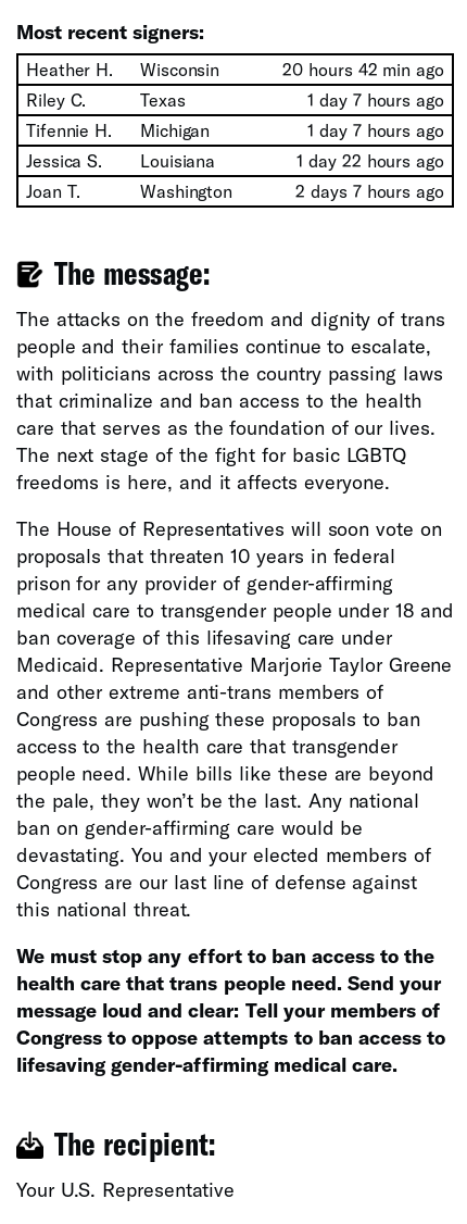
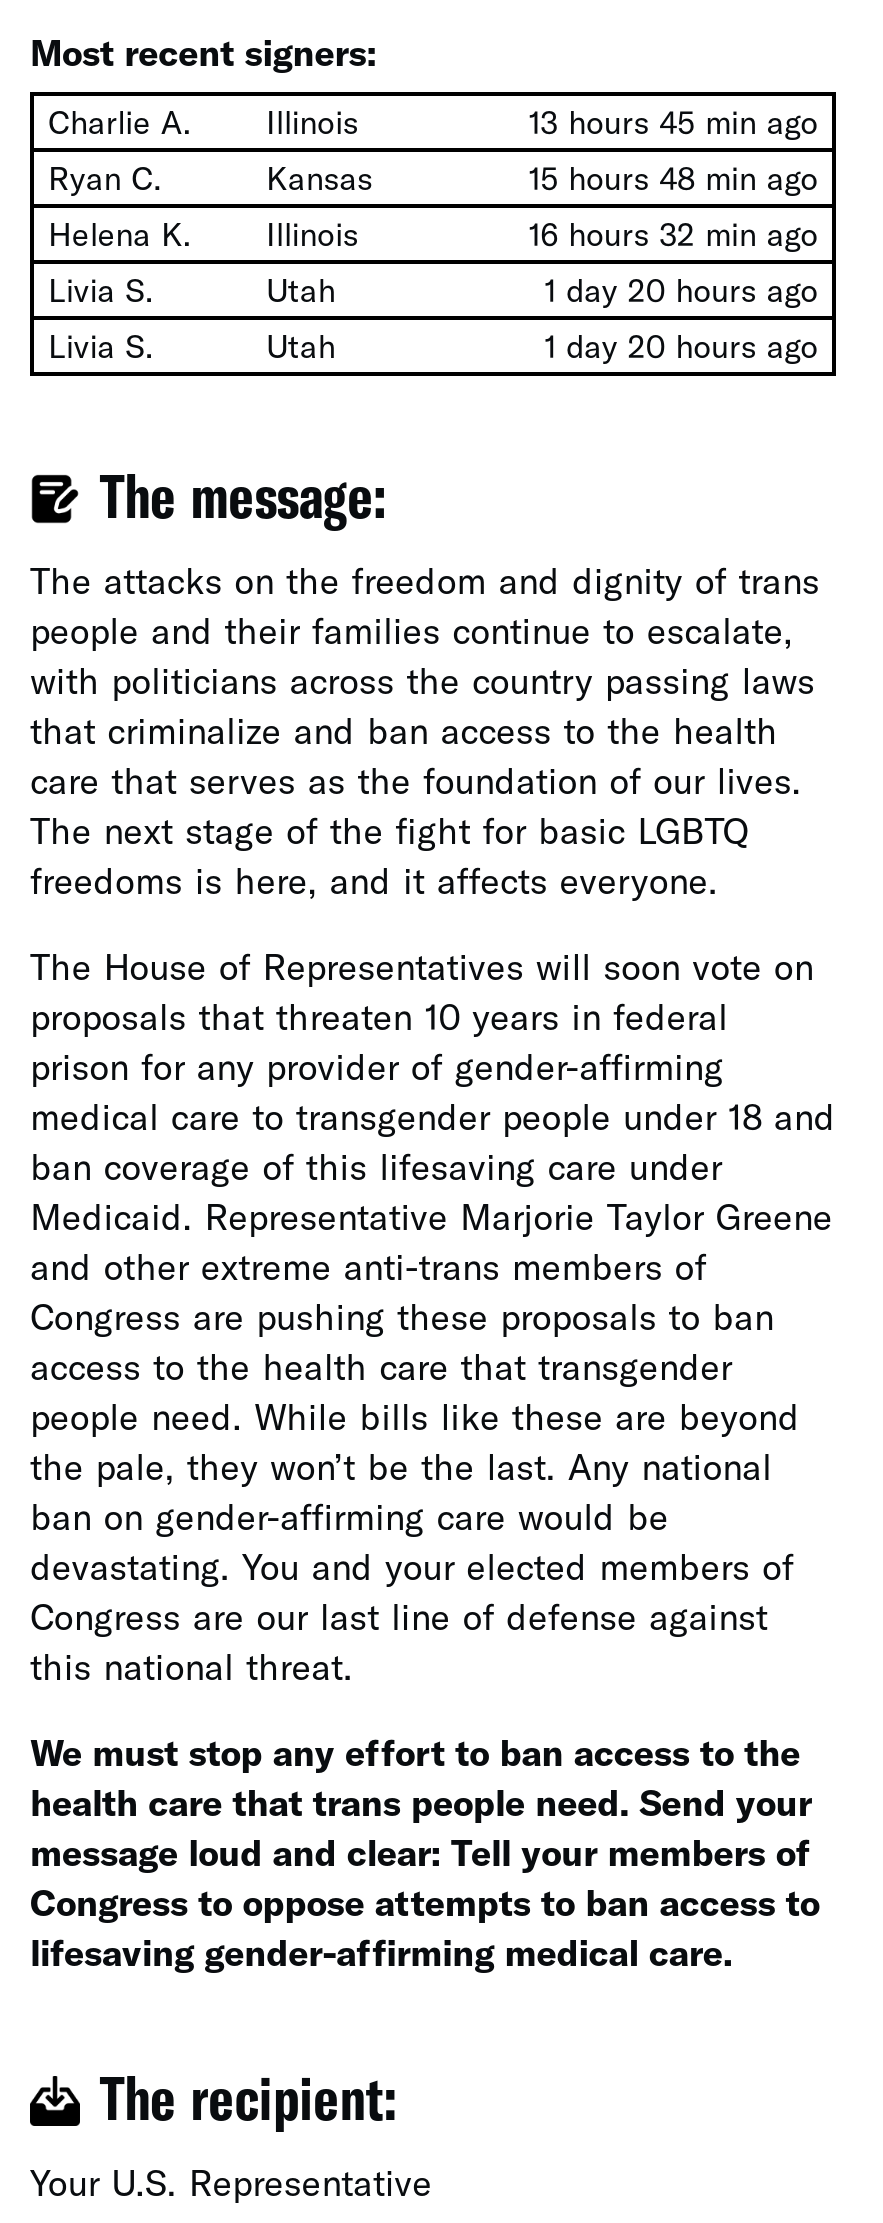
[26,59,444,79] Heather H. | Wisconsin | 20 hours 42 min ago -> [48,102,818,140] Charlie A. | Illinois | 13 hours 45 min ago
[26,89,444,110] Riley C. | Texas | 1 day 7 hours ago -> [48,158,818,196] Ryan C. | Kansas | 15 hours 48 min ago
[26,120,444,140] Tifennie H. | Michigan | 1 day 7 hours ago -> [48,214,818,252] Helena K. | Illinois | 16 hours 32 min ago
[26,150,444,171] Jessica S. | Louisiana | 1 day 22 hours ago -> [48,270,818,308] Livia S. | Utah | 1 day 20 hours ago
[26,180,444,201] Joan T. | Washington | 2 days 7 hours ago -> [48,326,818,364] Livia S. | Utah | 1 day 20 hours ago

